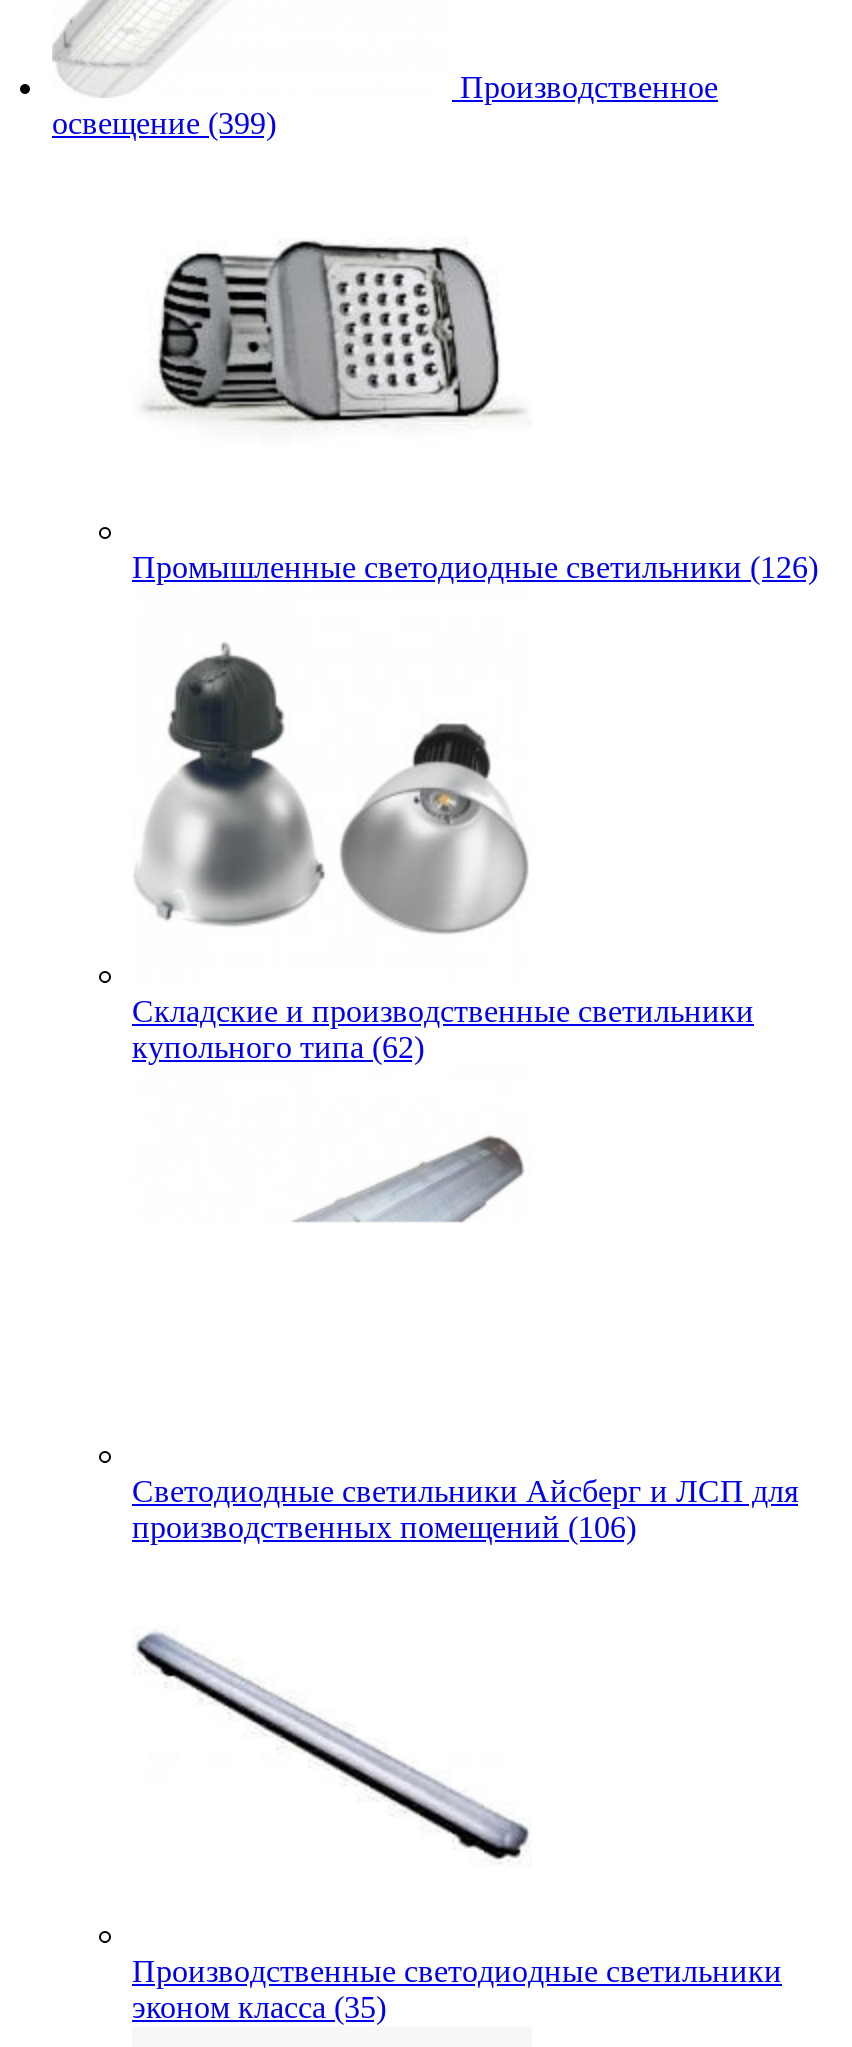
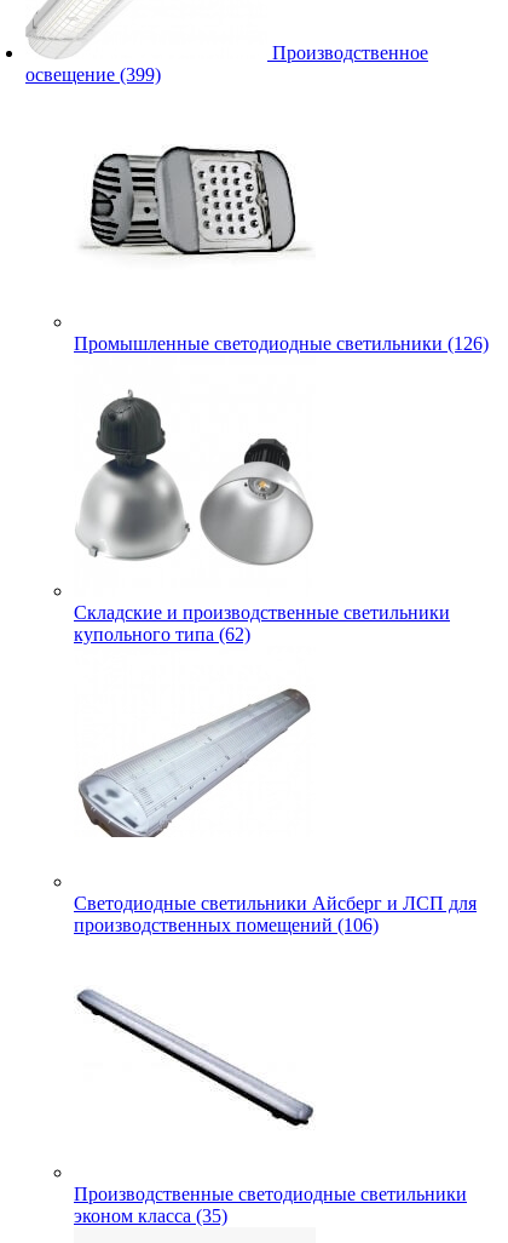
none -> [77,740,271,838] [image]

